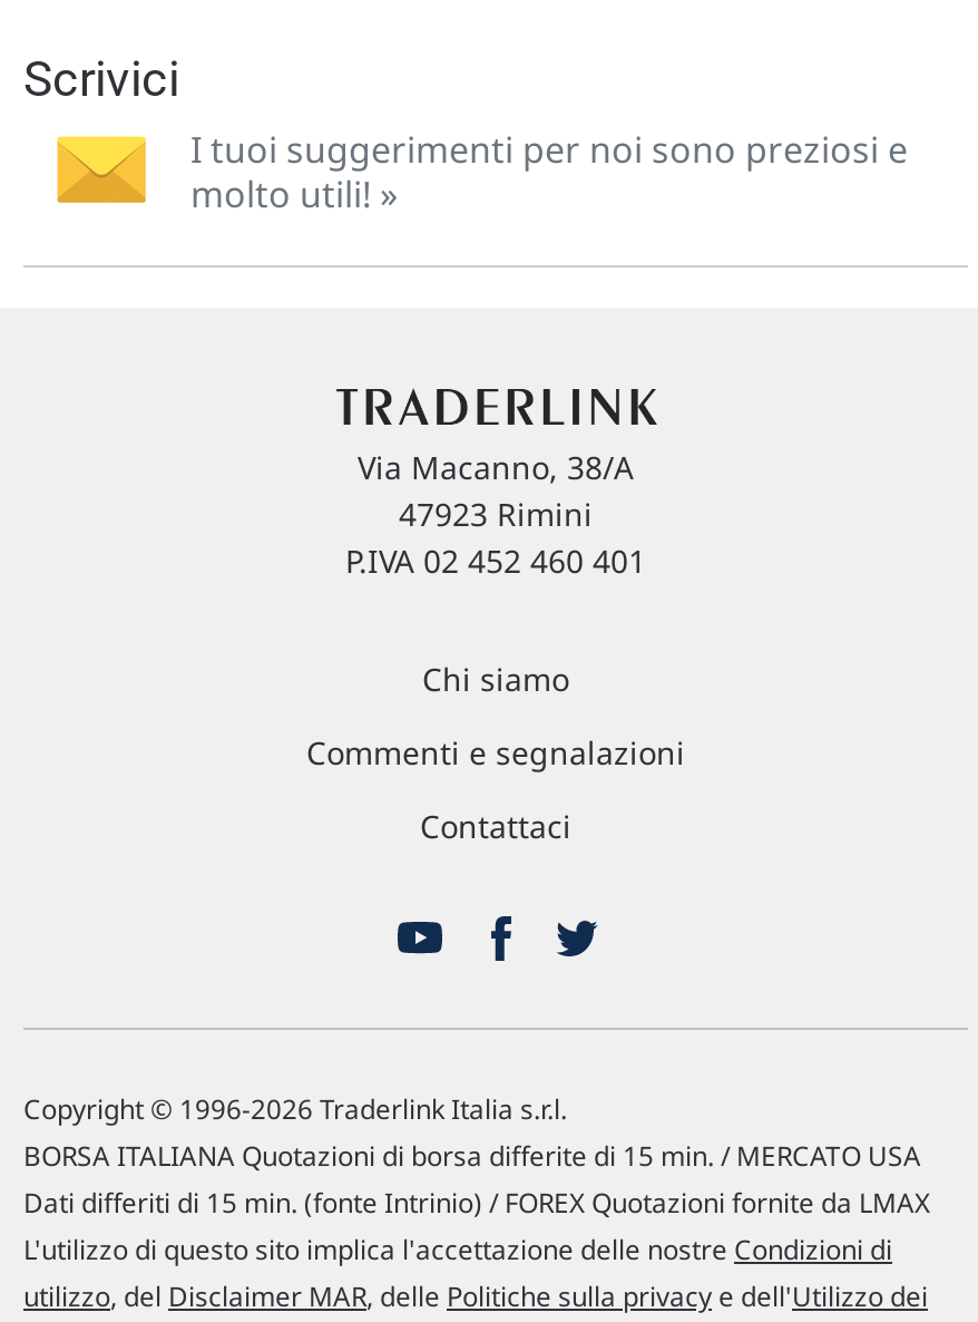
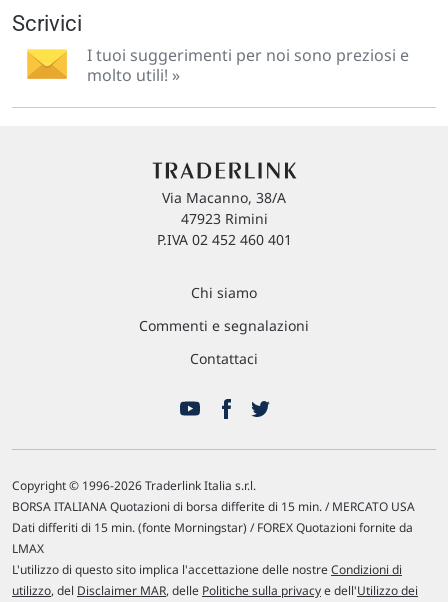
[23,1184,930,1222] Dati differiti di 15 min. (fonte Intrinio) / FOREX Quotazioni fornite da LMAX -> [12,519,413,557] Dati differiti di 15 min. (fonte Morningstar) / FOREX Quotazioni fornite da | LMAX

